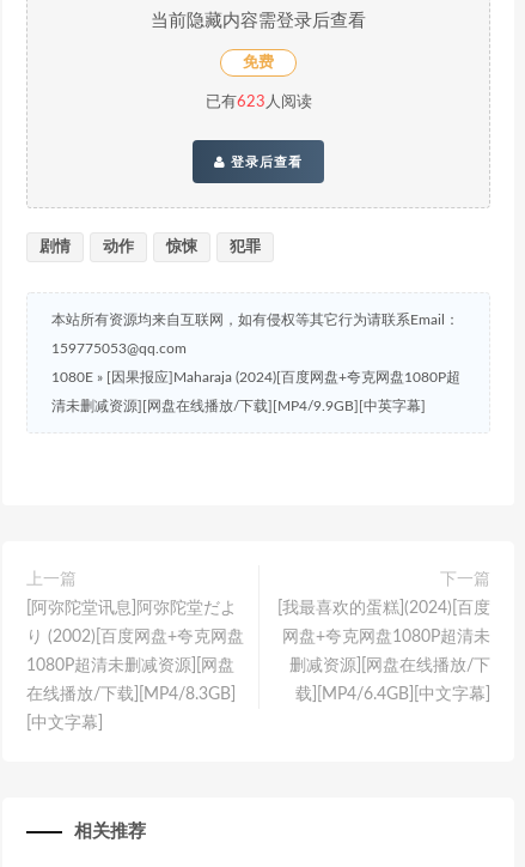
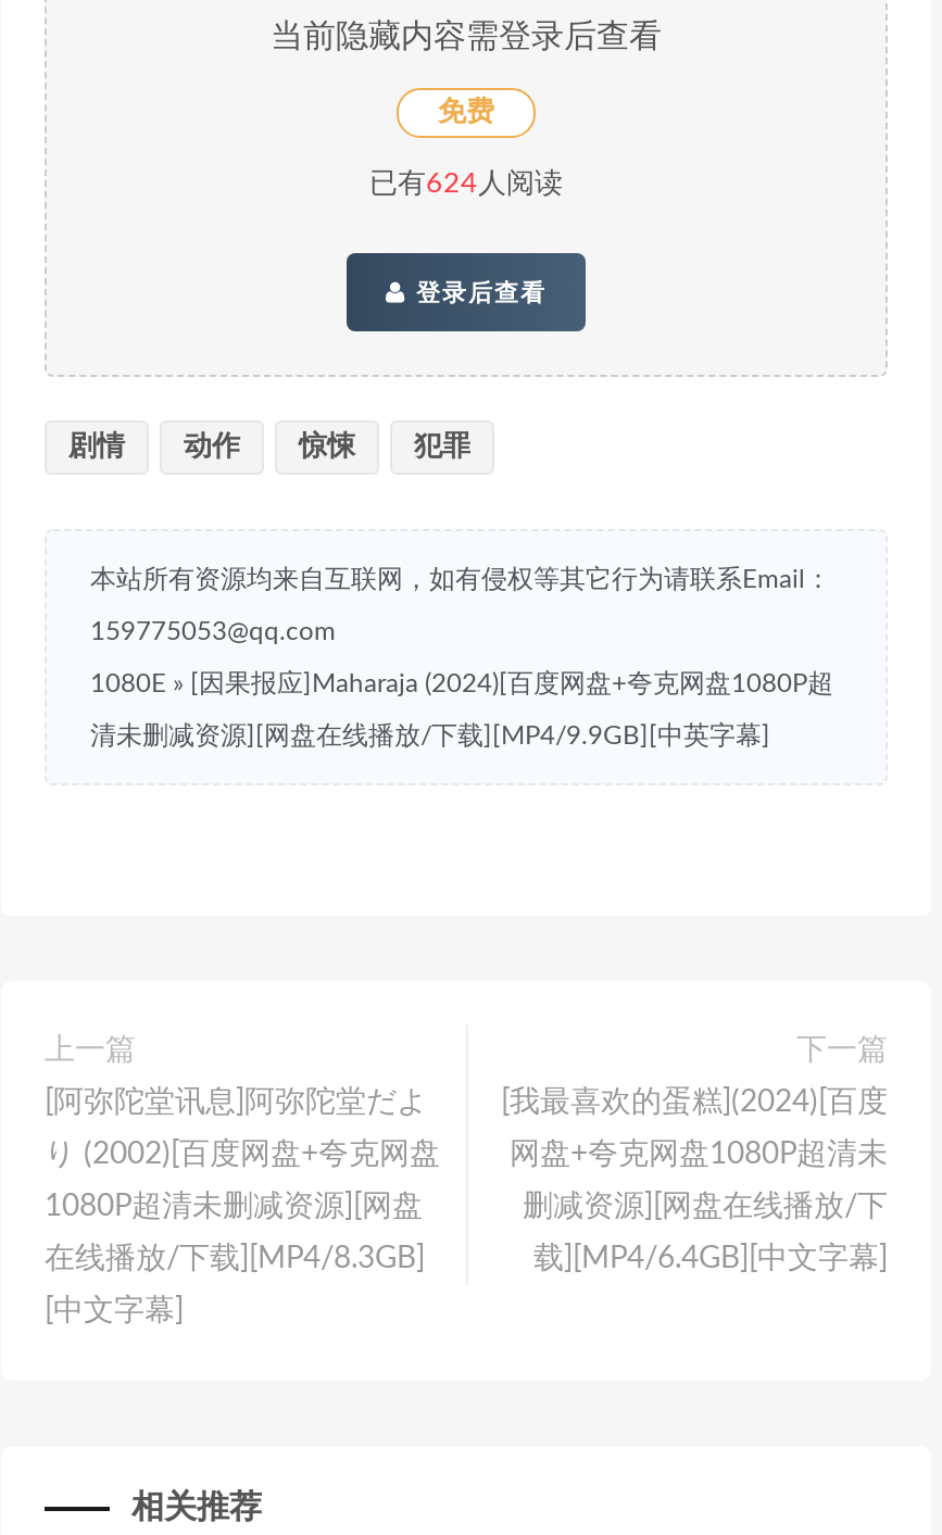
[205,94,312,110] 已有623人阅读 -> [369,169,563,198] 已有624人阅读

